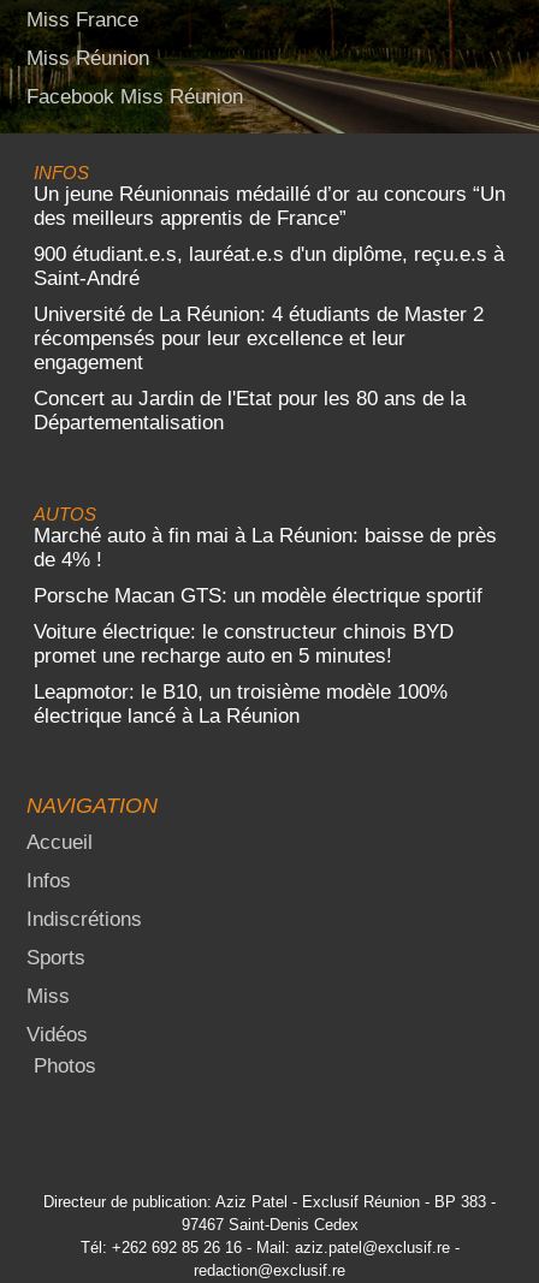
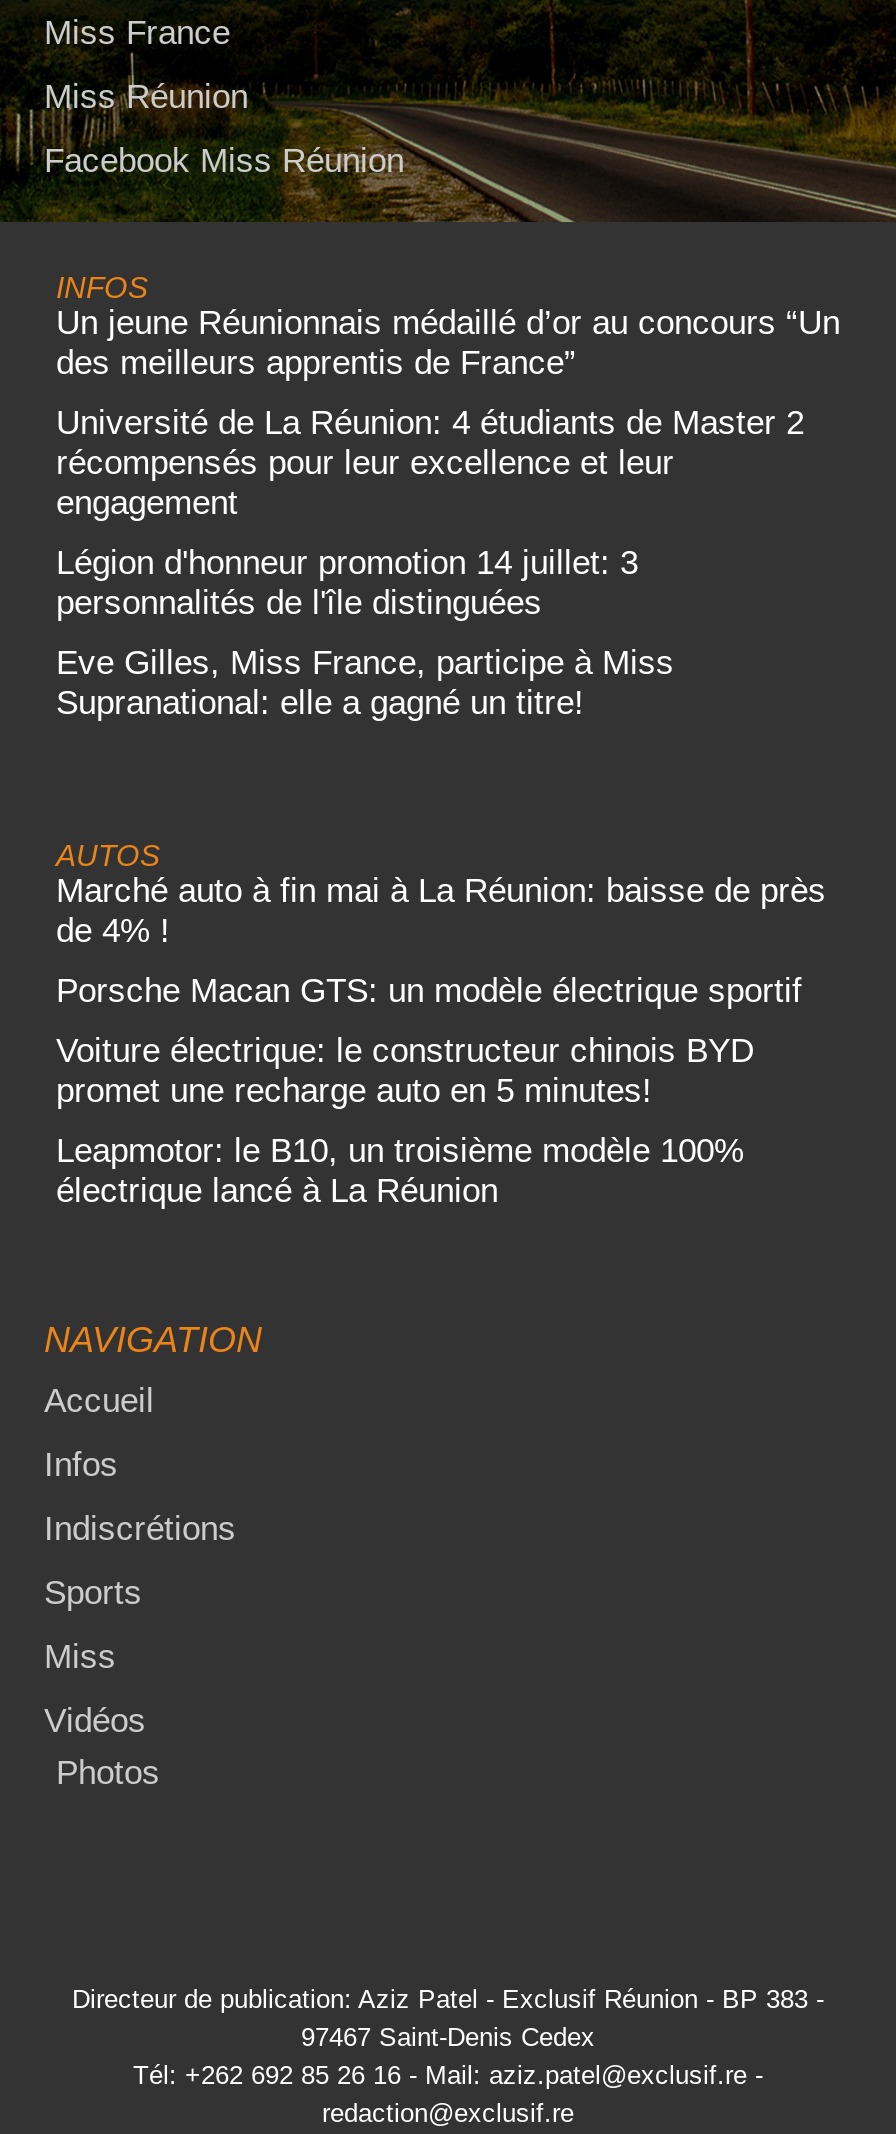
[34,243,504,290] 900 étudiant.e.s, lauréat.e.s d'un diplôme, reçu.e.s à | Saint-André -> none
moved [34,303,484,374] -> [56,404,804,522]: Université de La Réunion: 4 étudiants de Master 2 | récompensés pour leur excellence et leur | engagement
[34,387,466,434] Concert au Jardin de l'Etat pour les 80 ans de la | Départementalisation -> [56,544,674,722] Légion d'honneur promotion 14 juillet: 3 | personnalités de l'île distinguées | Eve Gilles, Miss France, participe à Miss | Supranational: elle a gagné un titre!

